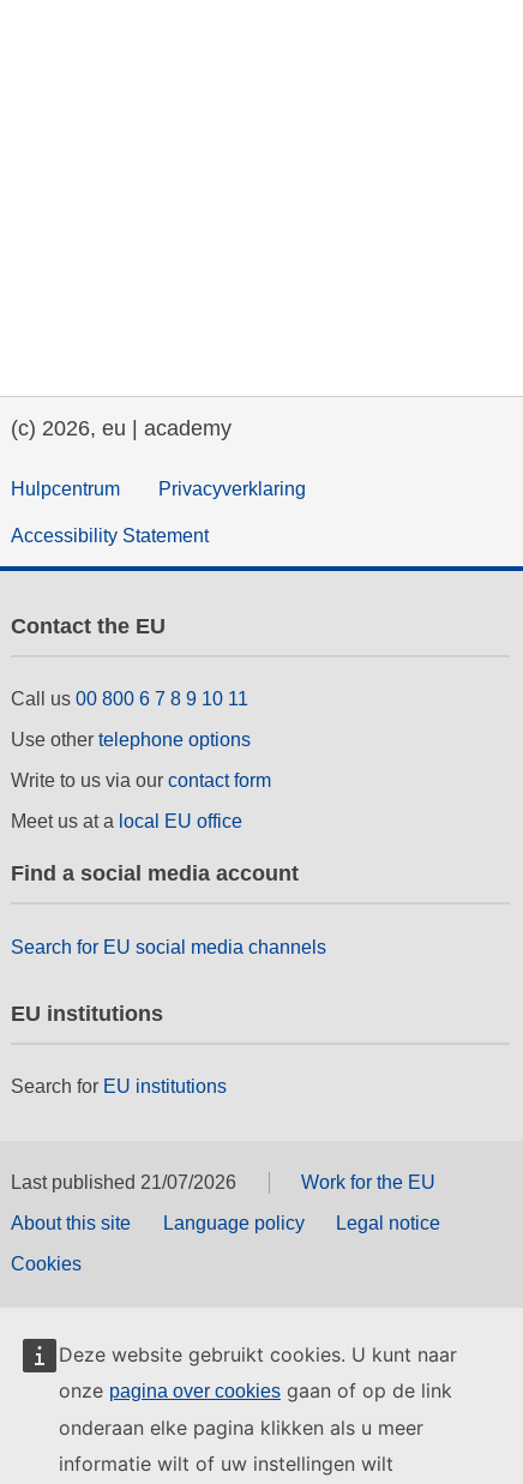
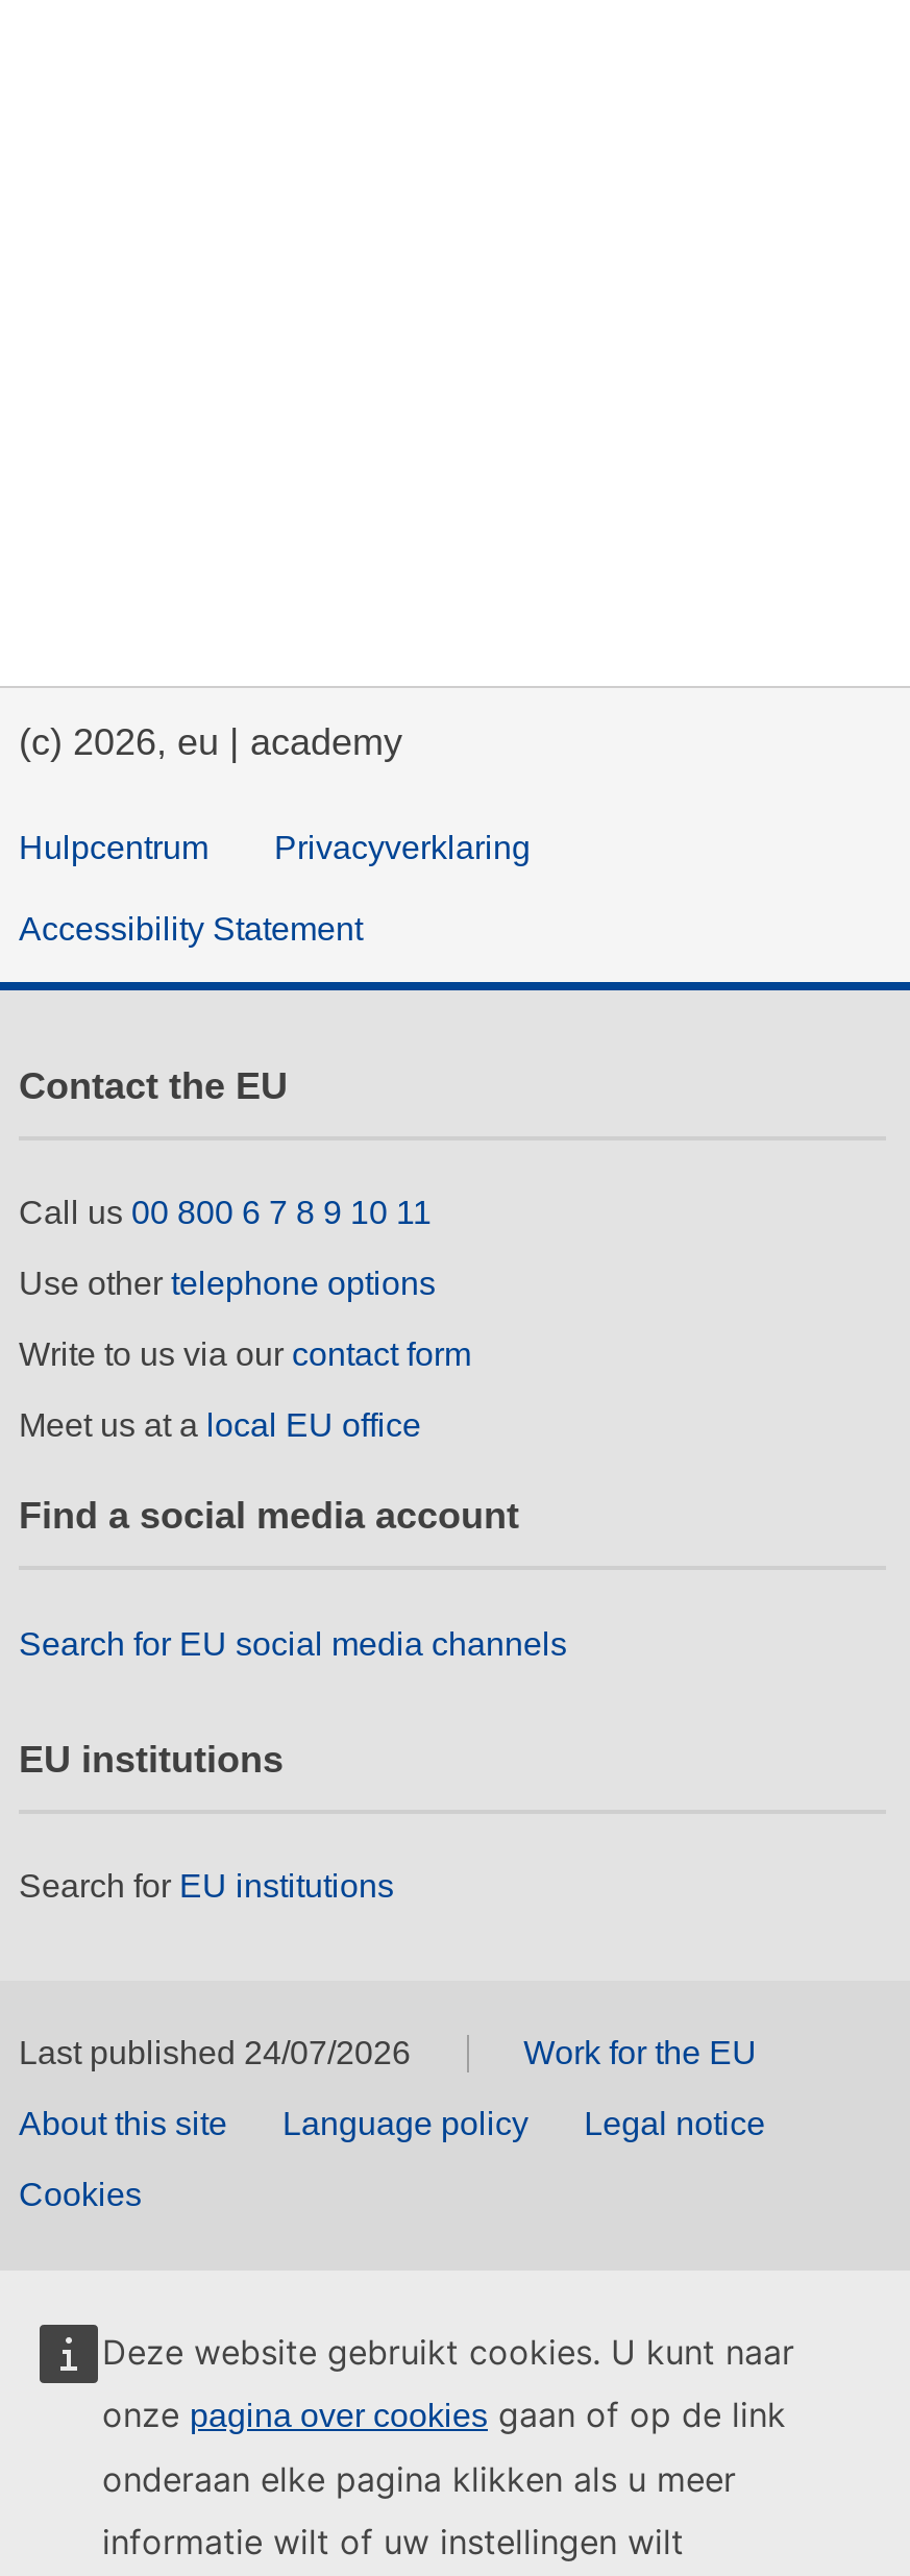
[11,1173,236,1193] Last published 21/07/2026 -> [19,2036,411,2071] Last published 24/07/2026

